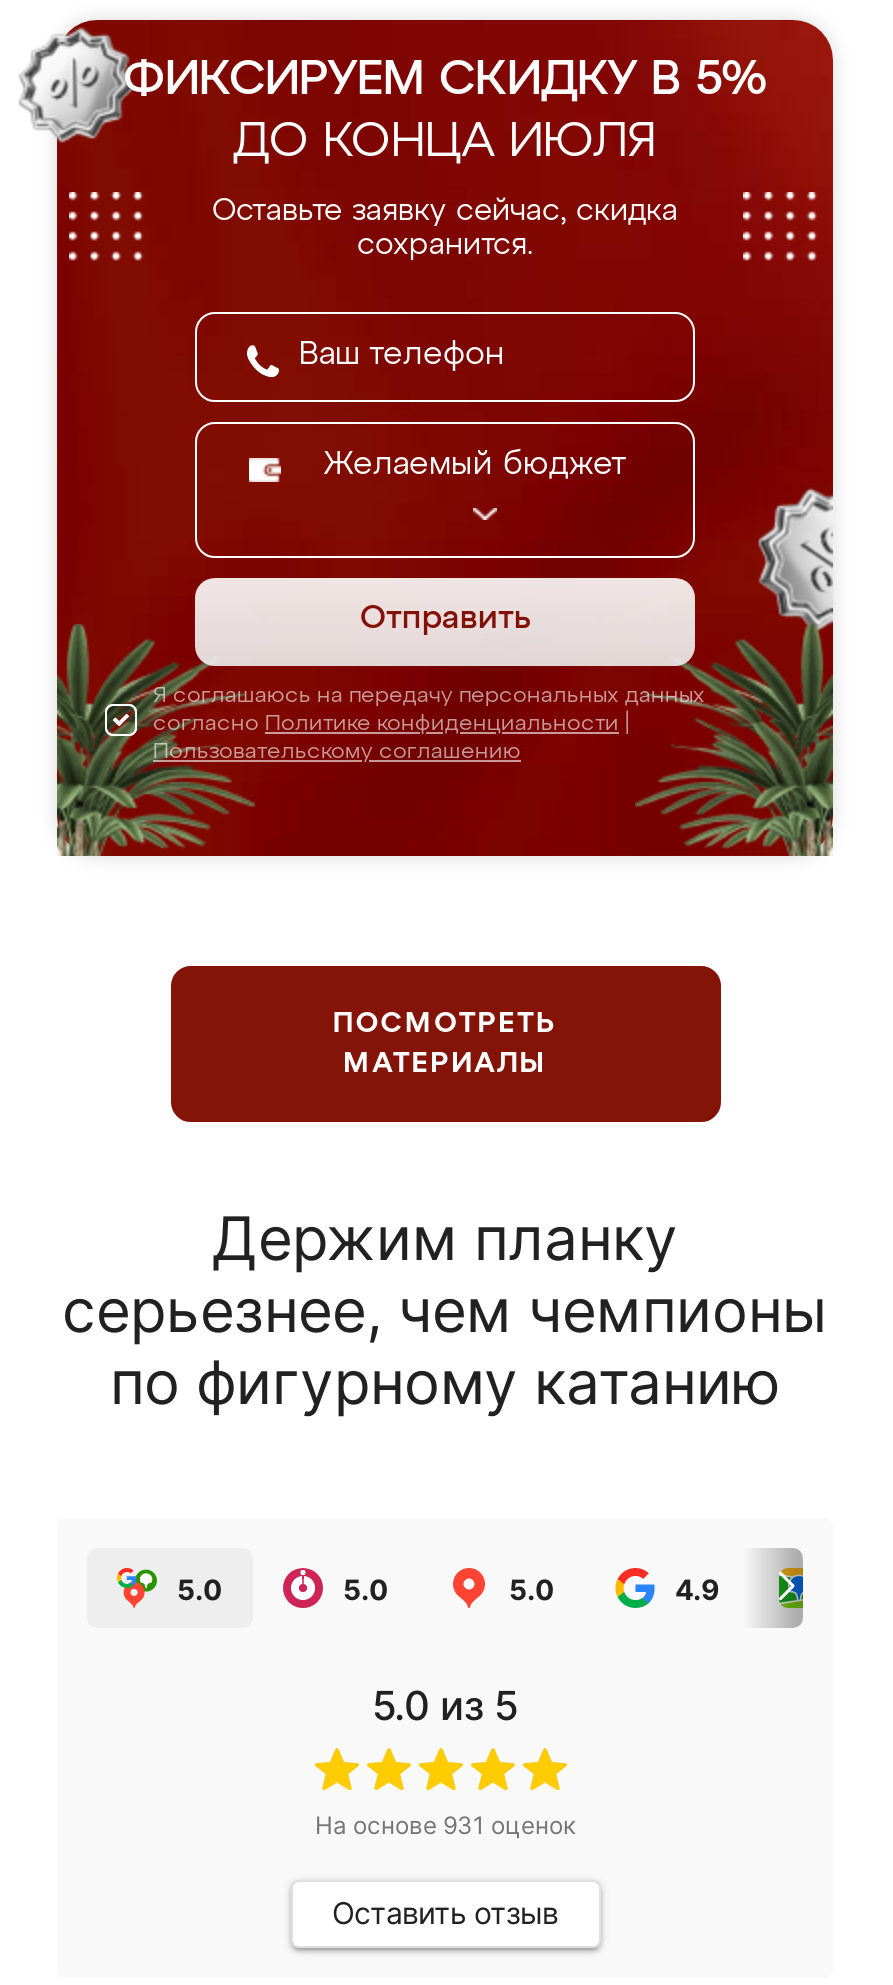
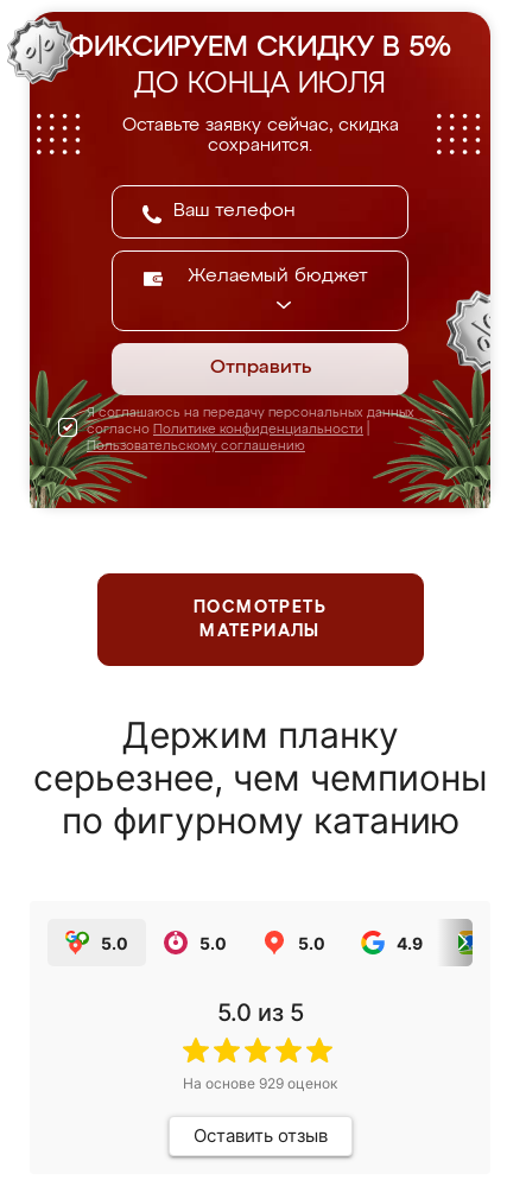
[315,1810,575,1840] На основе 931 оценок -> [183,1074,337,1092] На основе 929 оценок

